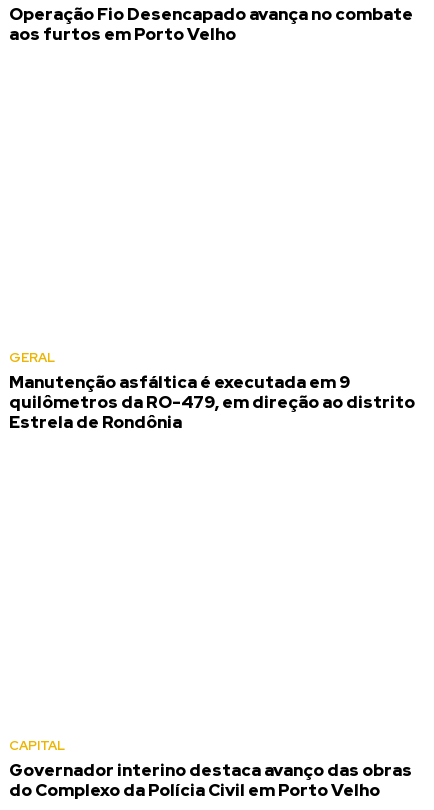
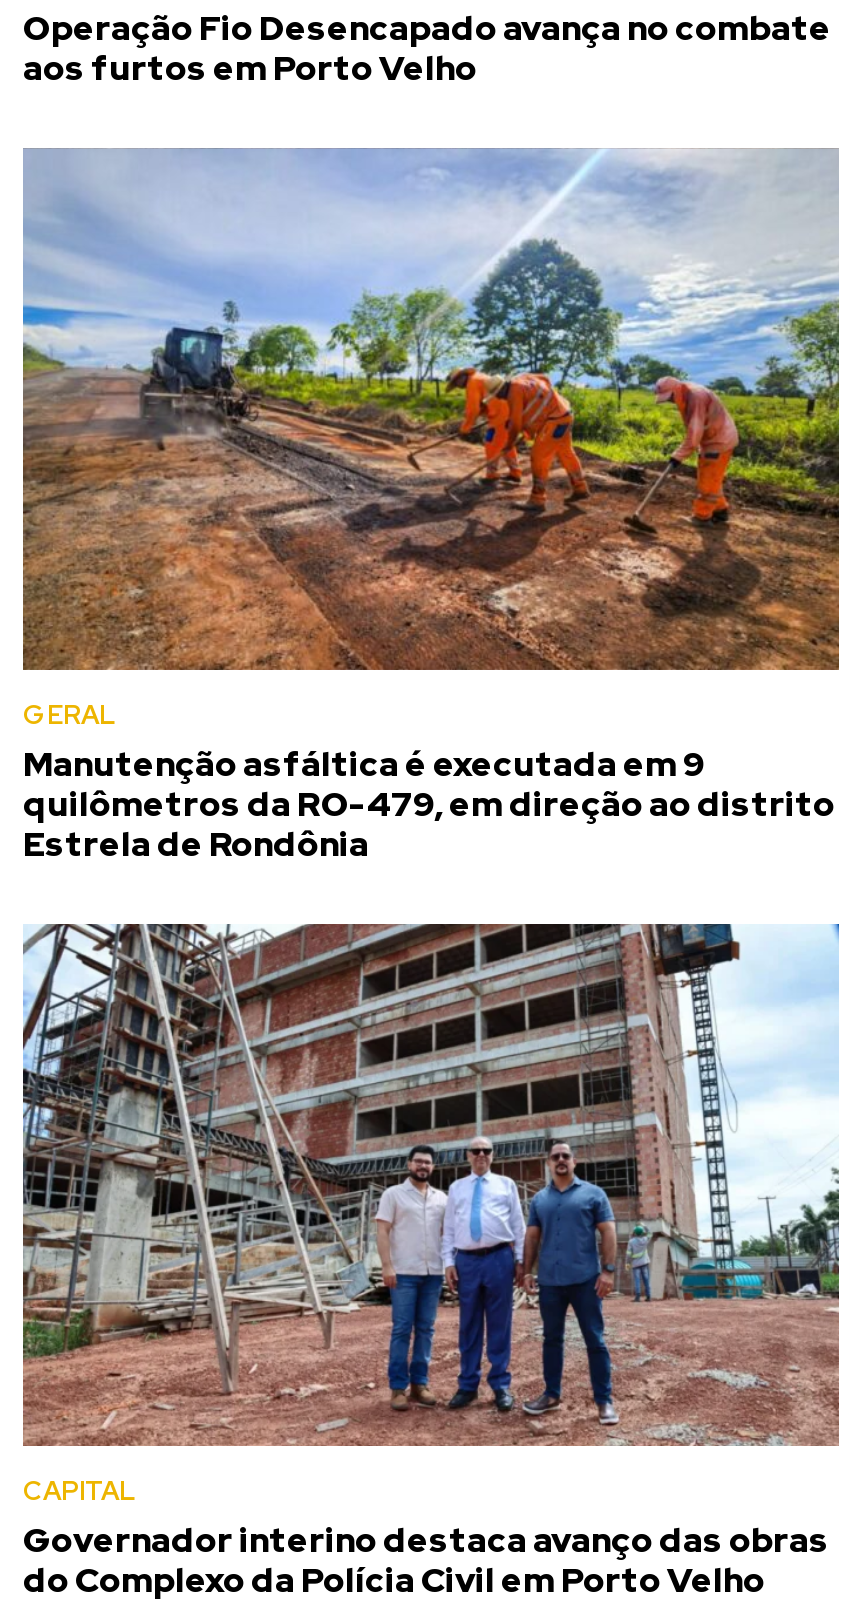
none -> [21,146,841,672] [image]
none -> [21,922,841,1448] [image]

